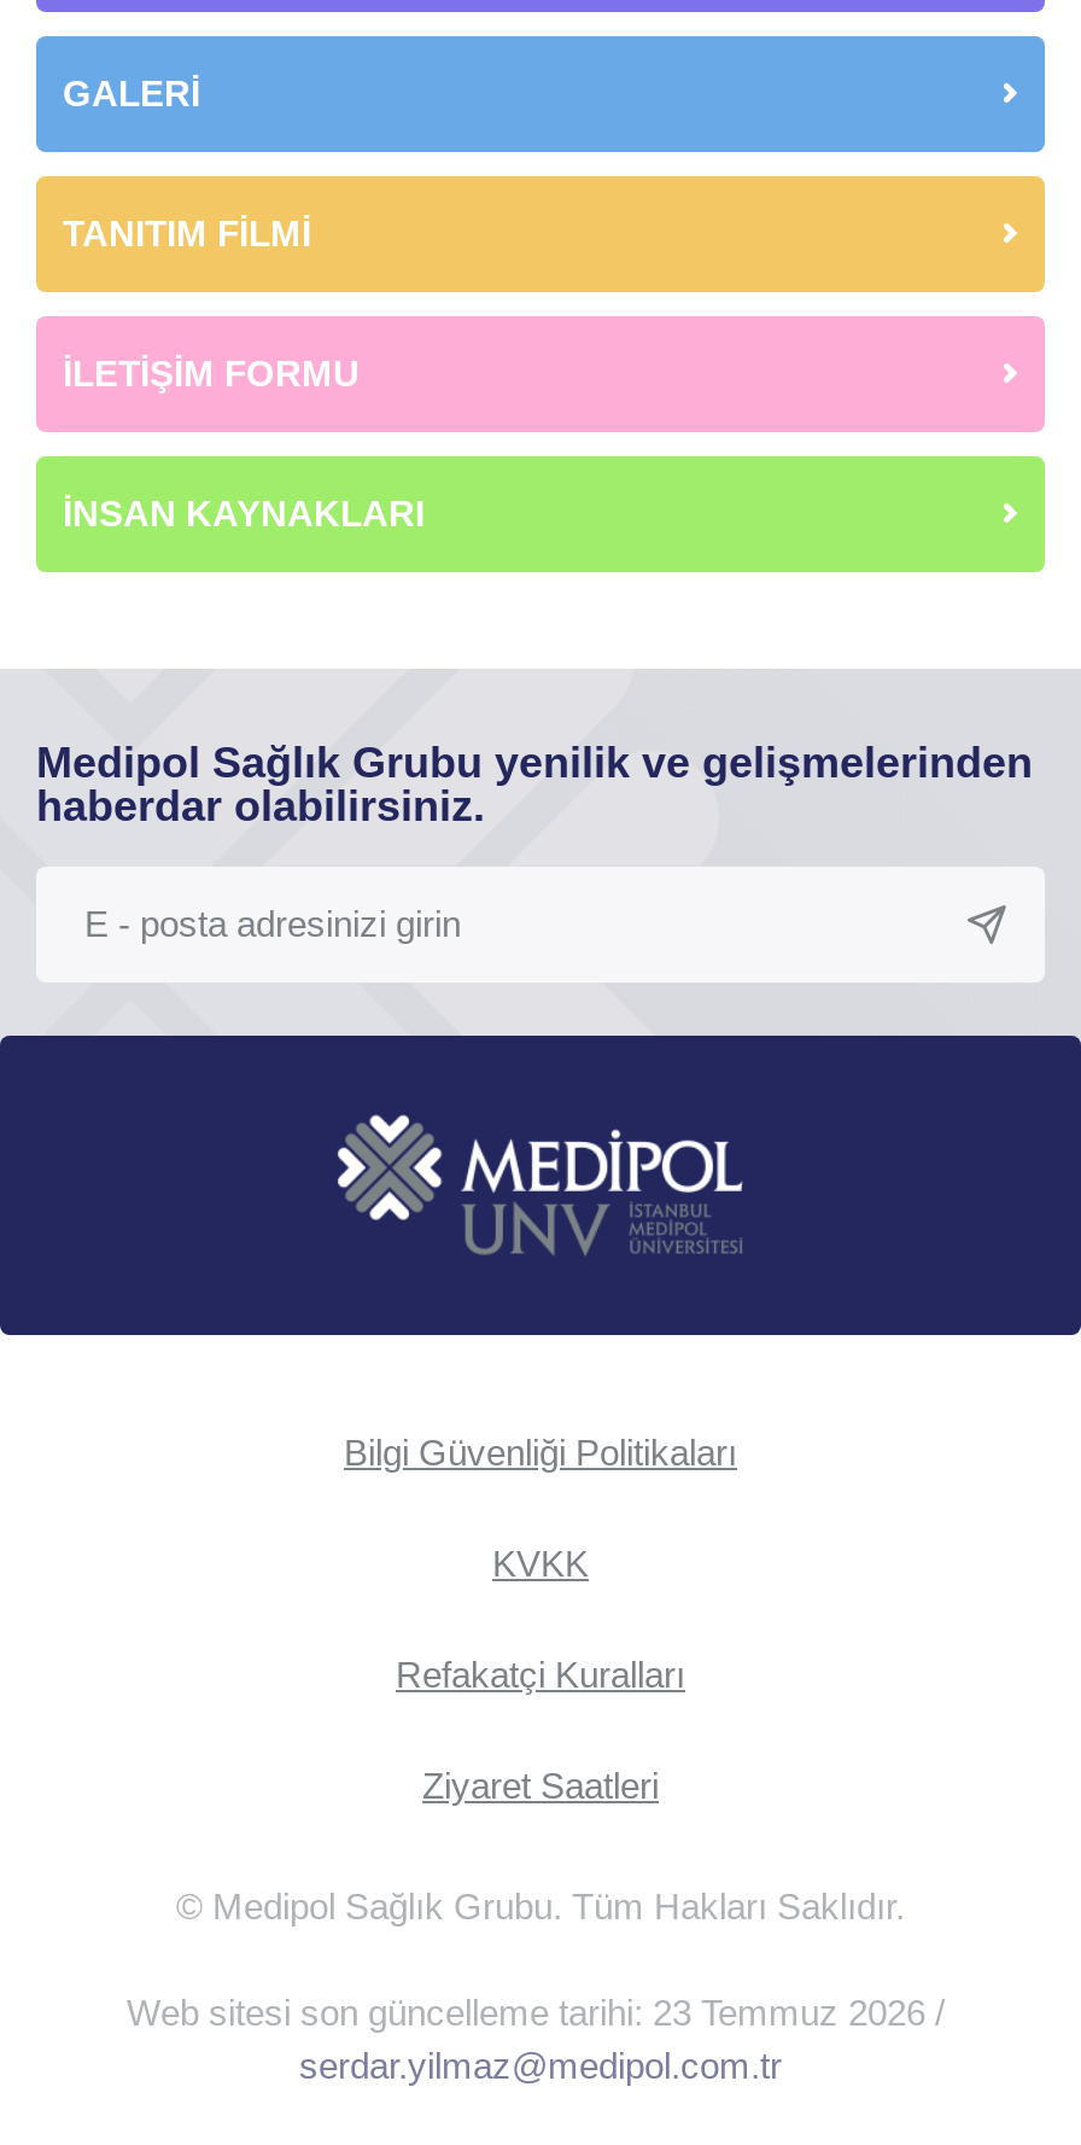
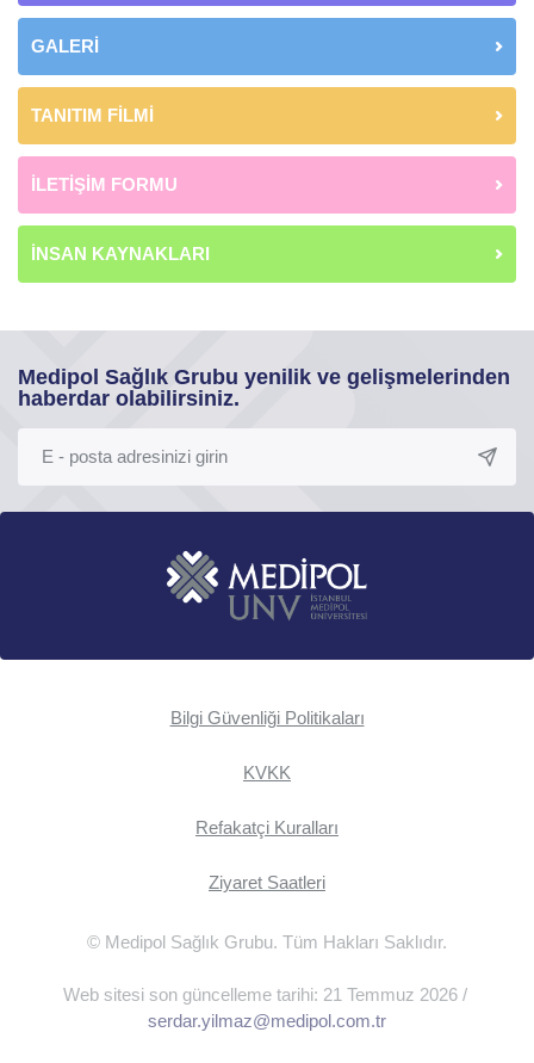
[127,1991,954,2032] Web sitesi son güncelleme tarihi: 23 Temmuz 2026 / -> [63,984,471,1004] Web sitesi son güncelleme tarihi: 21 Temmuz 2026 /

